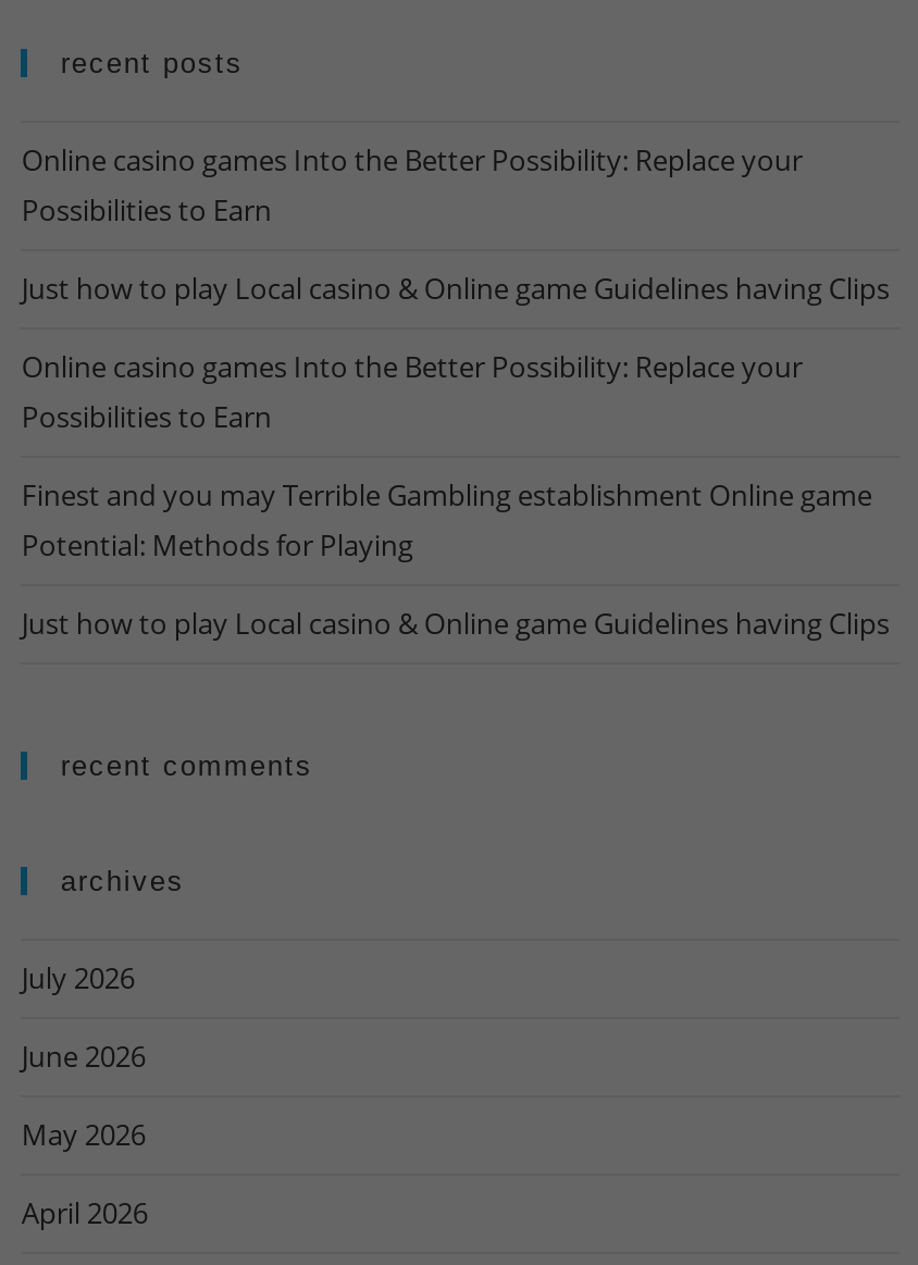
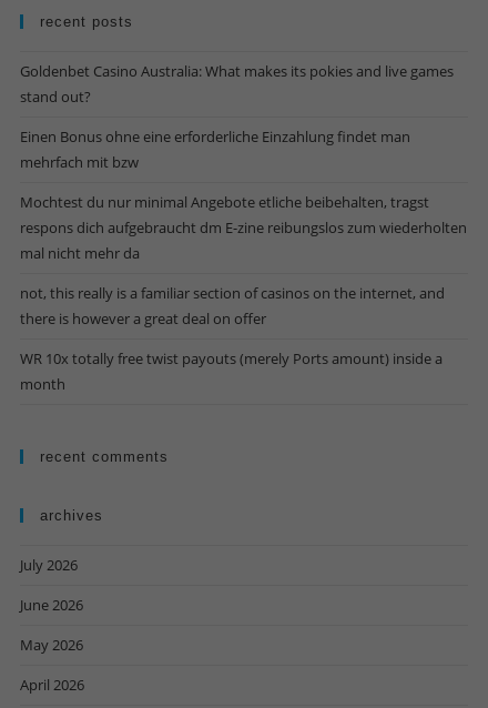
[22,141,802,230] Online casino games Into the Better Possibility: Replace your | Possibilities to Earn -> [20,61,454,107] Goldenbet Casino Australia: What makes its pokies and live games | stand out?
[22,269,890,308] Just how to play Local casino & Online game Guidelines having Clips -> [20,127,411,172] Einen Bonus ohne eine erforderliche Einzahlung findet man | mehrfach mit bzw
[22,348,802,437] Online casino games Into the Better Possibility: Replace your | Possibilities to Earn -> [20,192,467,263] Mochtest du nur minimal Angebote etliche beibehalten, tragst | respons dich aufgebraucht dm E-zine reibungslos zum wiederholten | mal nicht mehr da
[22,476,872,565] Finest and you may Terrible Gambling establishment Online game | Potential: Methods for Playing -> [20,283,445,329] not, this really is a familiar section of casinos on the internet, and | there is however a great deal on offer
[22,604,890,643] Just how to play Local casino & Online game Guidelines having Clips -> [20,349,443,394] WR 10x totally free twist payouts (merely Ports amount) inside a | month

